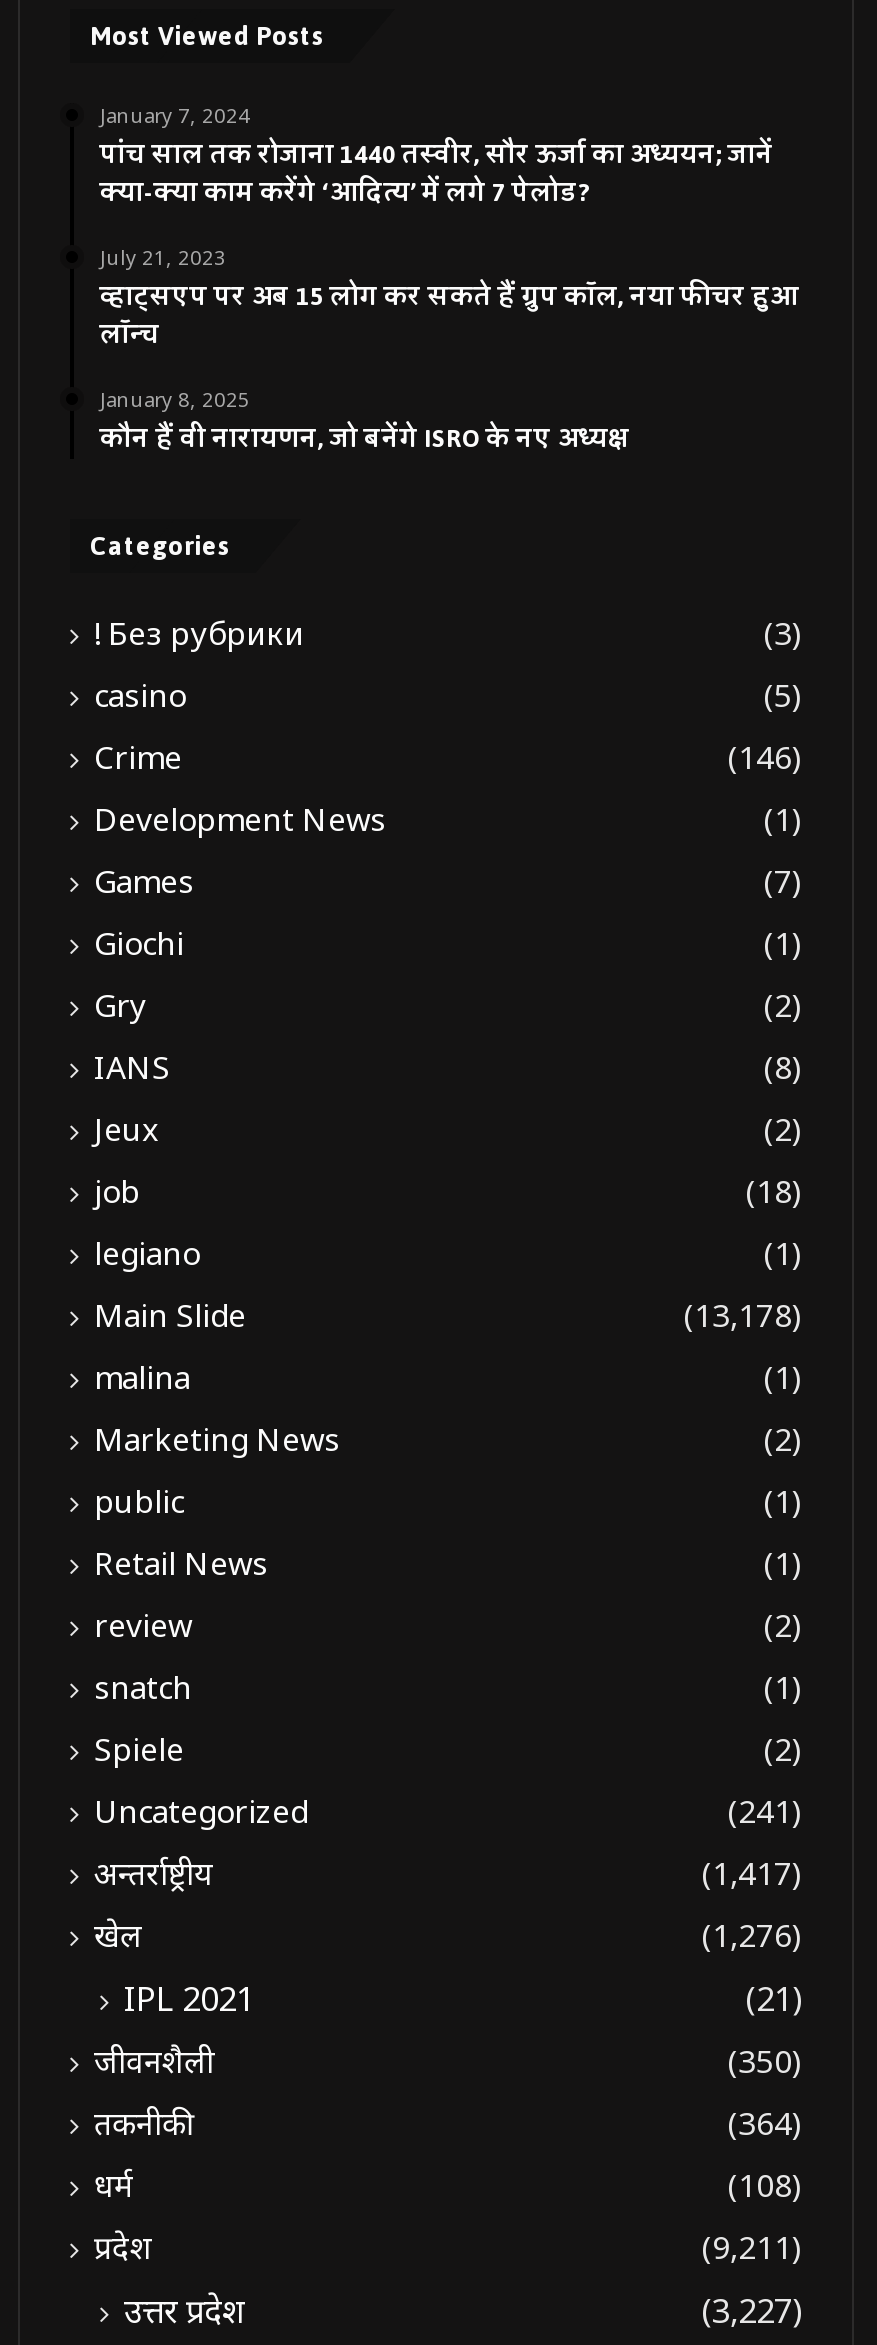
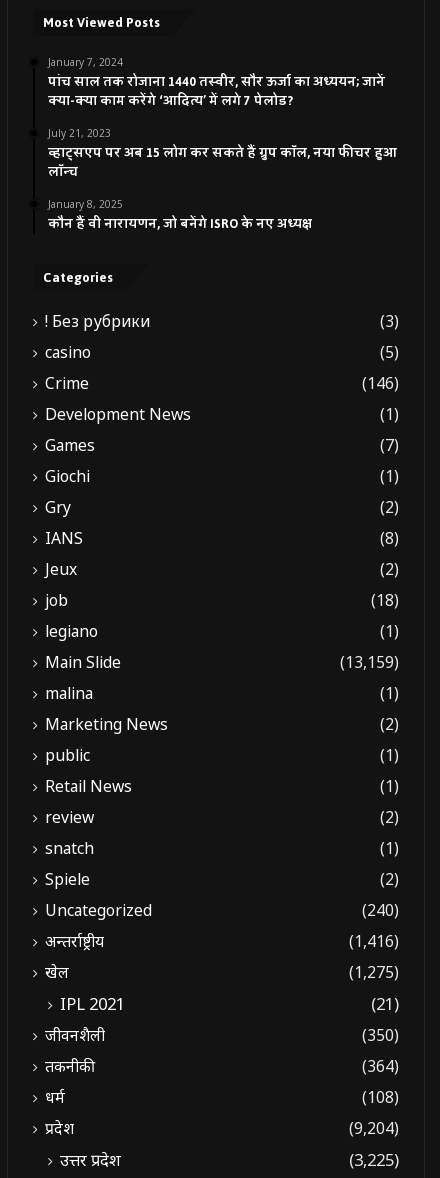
[684,1293,802,1337] (13,178) -> [340,651,399,673] (13,159)
[728,1789,802,1833] (241) -> [362,899,399,921] (240)
[702,1851,802,1895] (1,417) -> [349,930,399,952] (1,416)
[702,1913,802,1957] (1,276) -> [349,961,399,983] (1,275)
[702,2225,802,2269] (9,211) -> [349,1117,399,1139] (9,204)
[702,2287,802,2333] (3,227) -> [349,1148,399,1171] (3,225)

